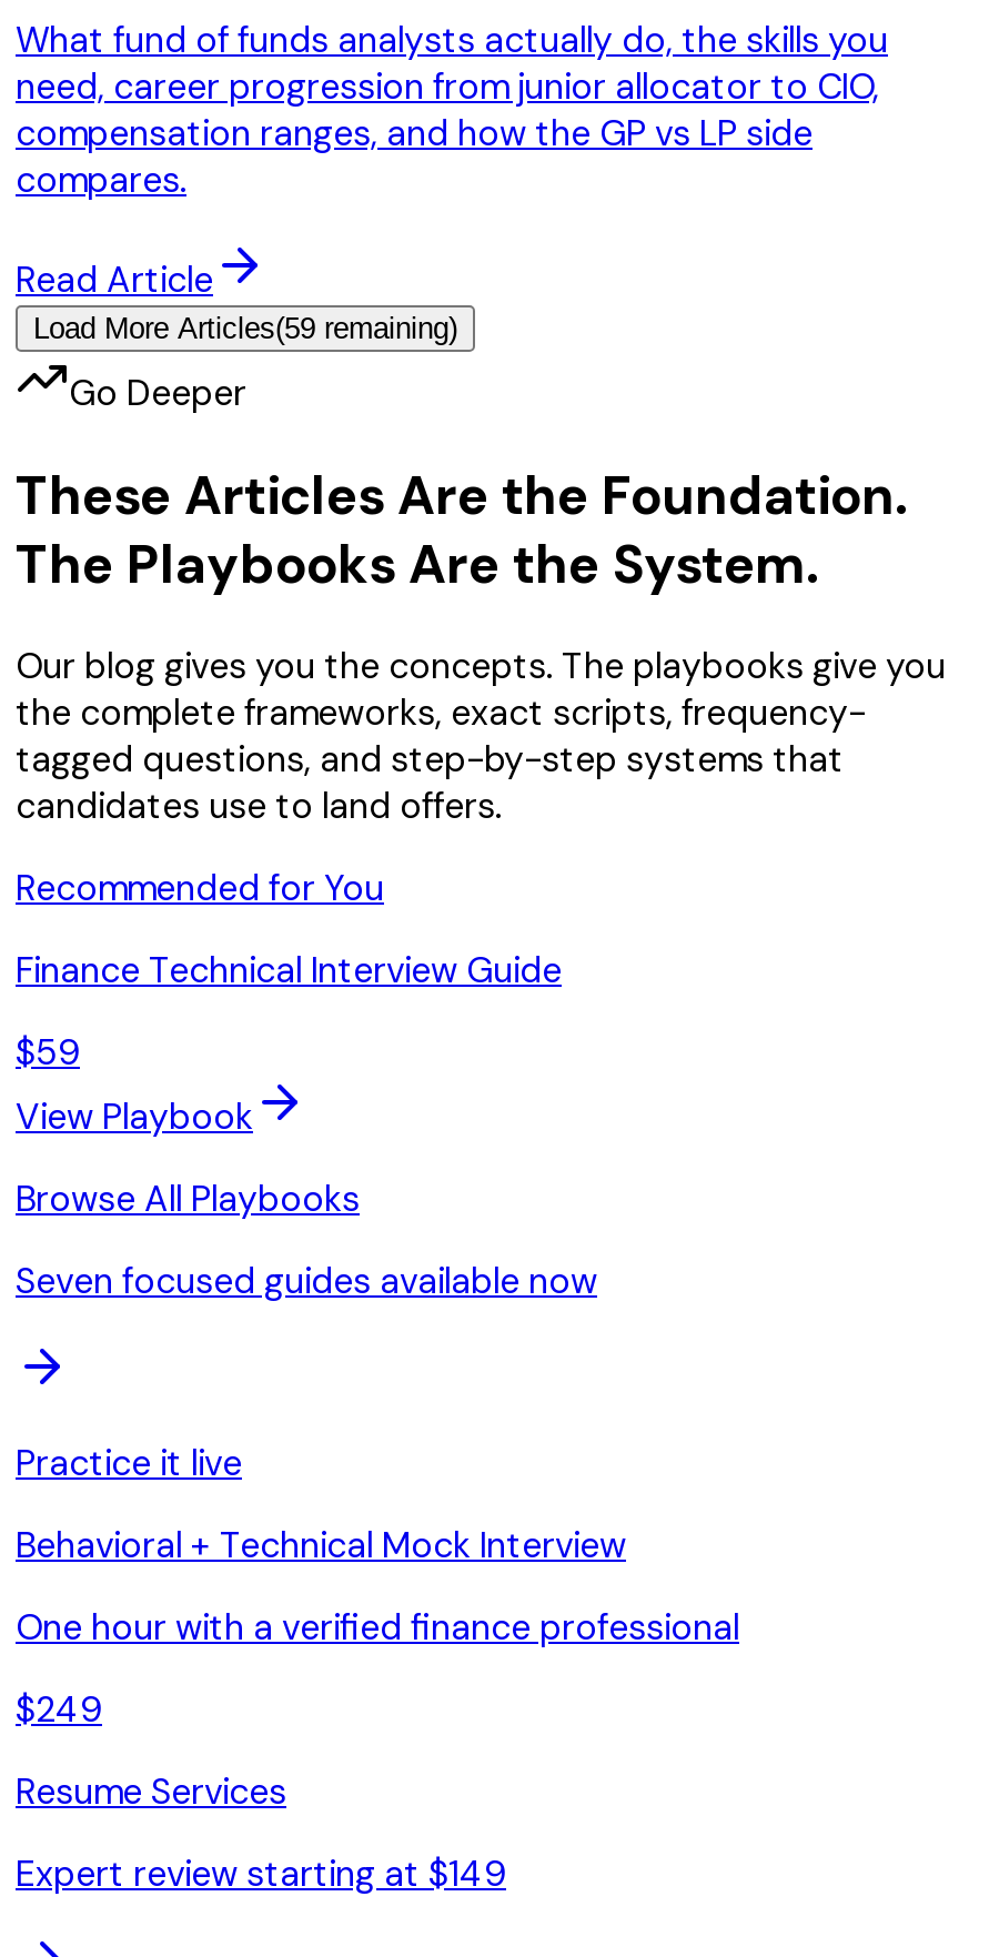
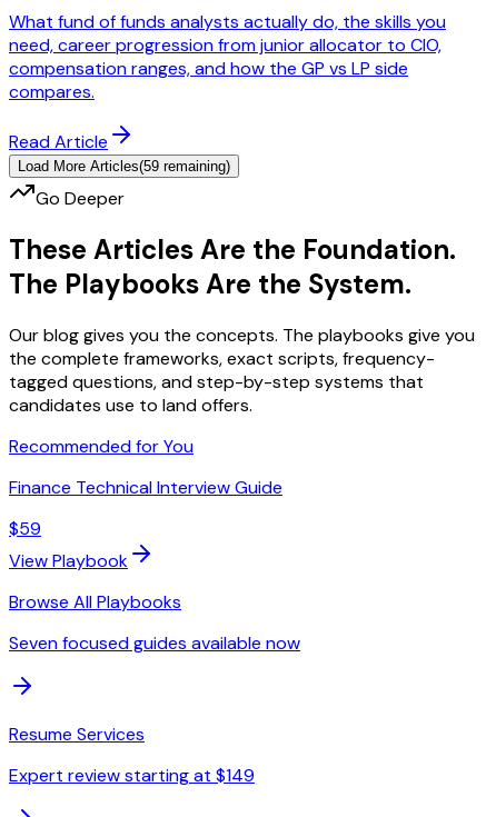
[16,1439,739,1732] Practice it live | Behavioral + Technical Mock Interview | One hour with a verified finance professional | $249 -> none

